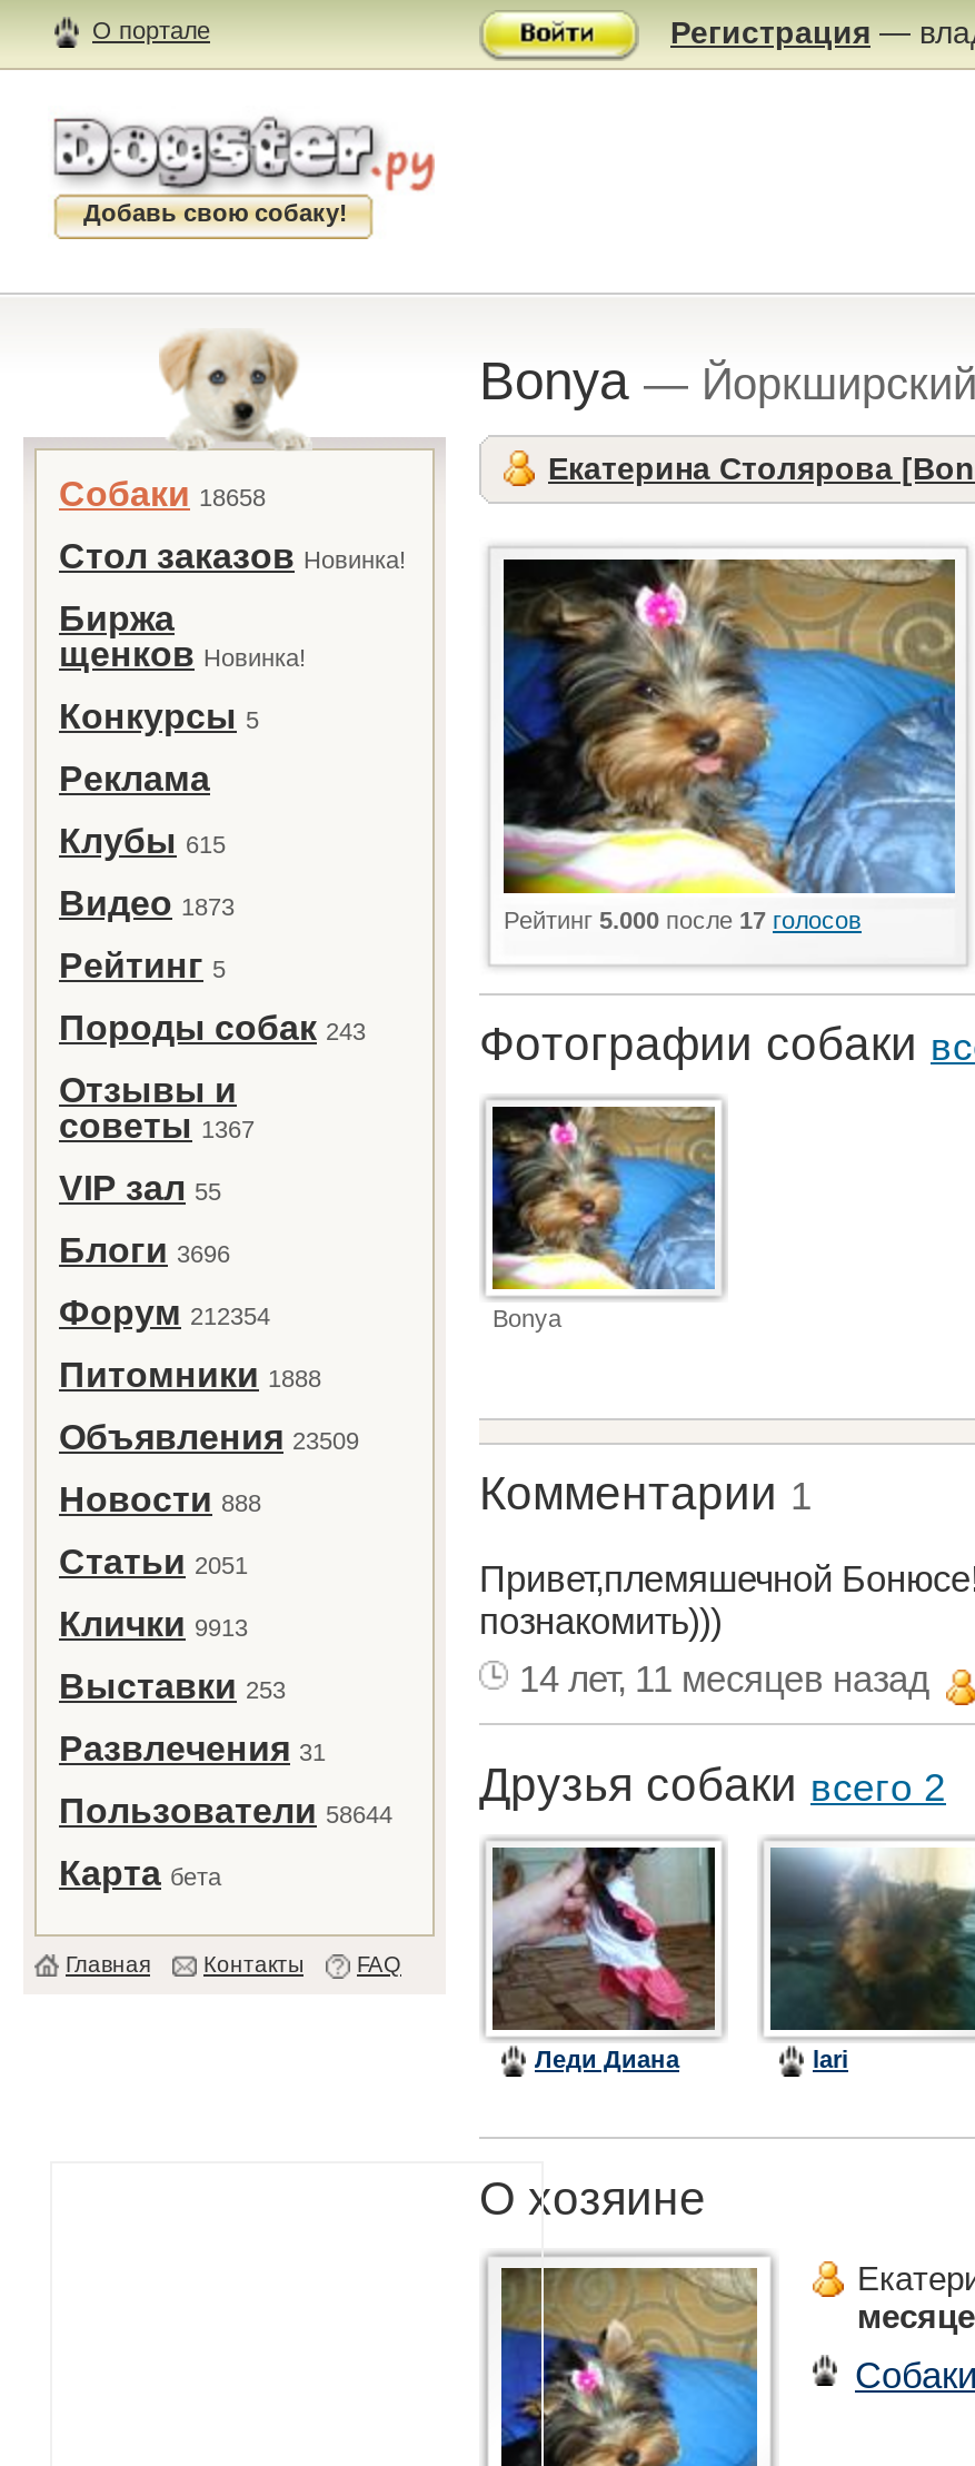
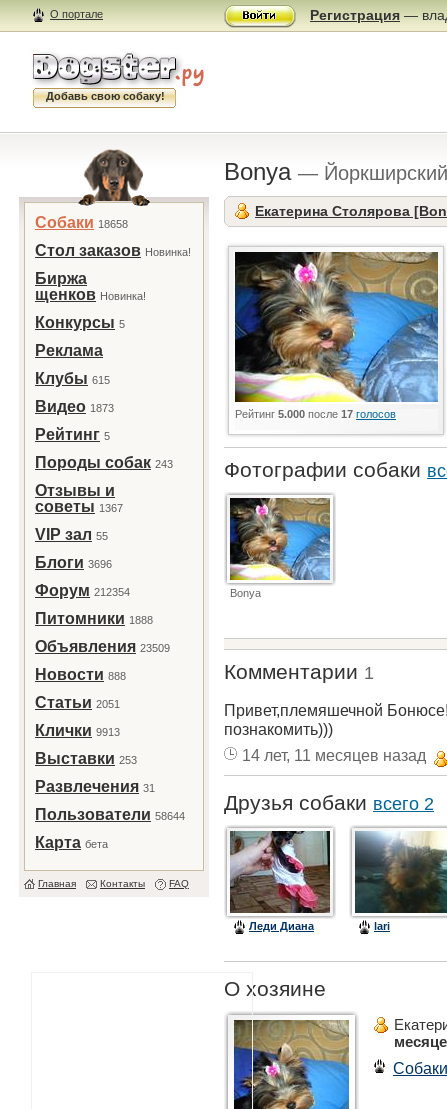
[157,333,312,457] [image] -> [78,149,150,207] [image]

